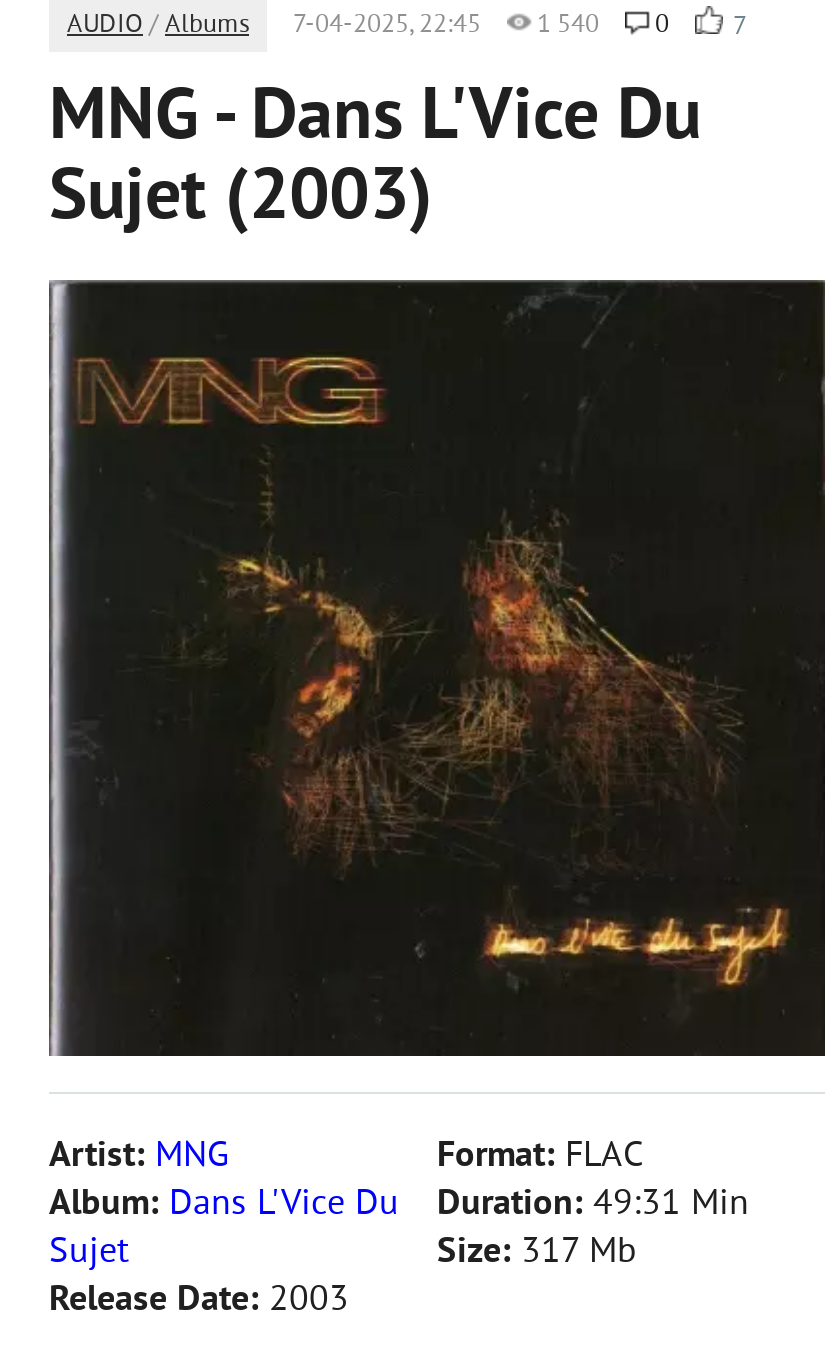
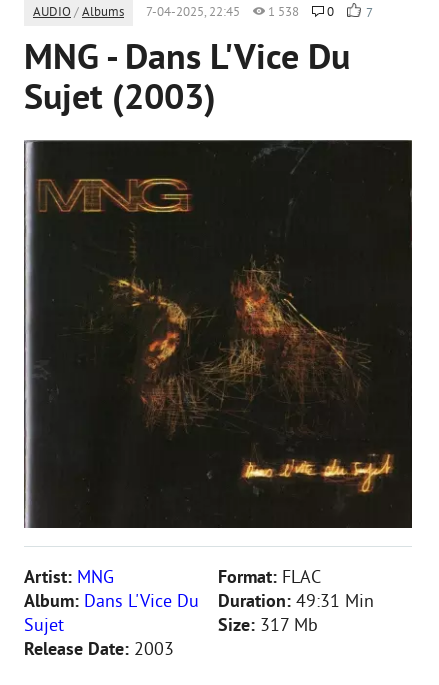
[67,10,747,44] AUDIO / Albums 7-04-2025, 22:45 1 540 0 7 -> [33,5,373,22] AUDIO / Albums 7-04-2025, 22:45 1 538 0 7

